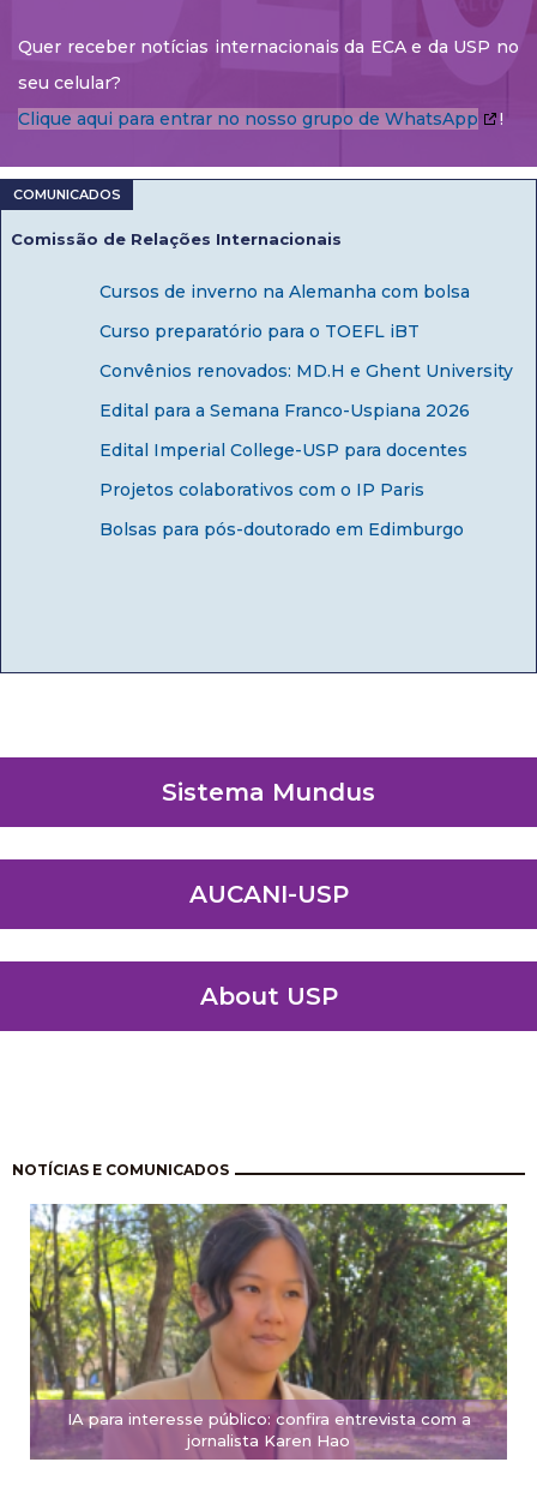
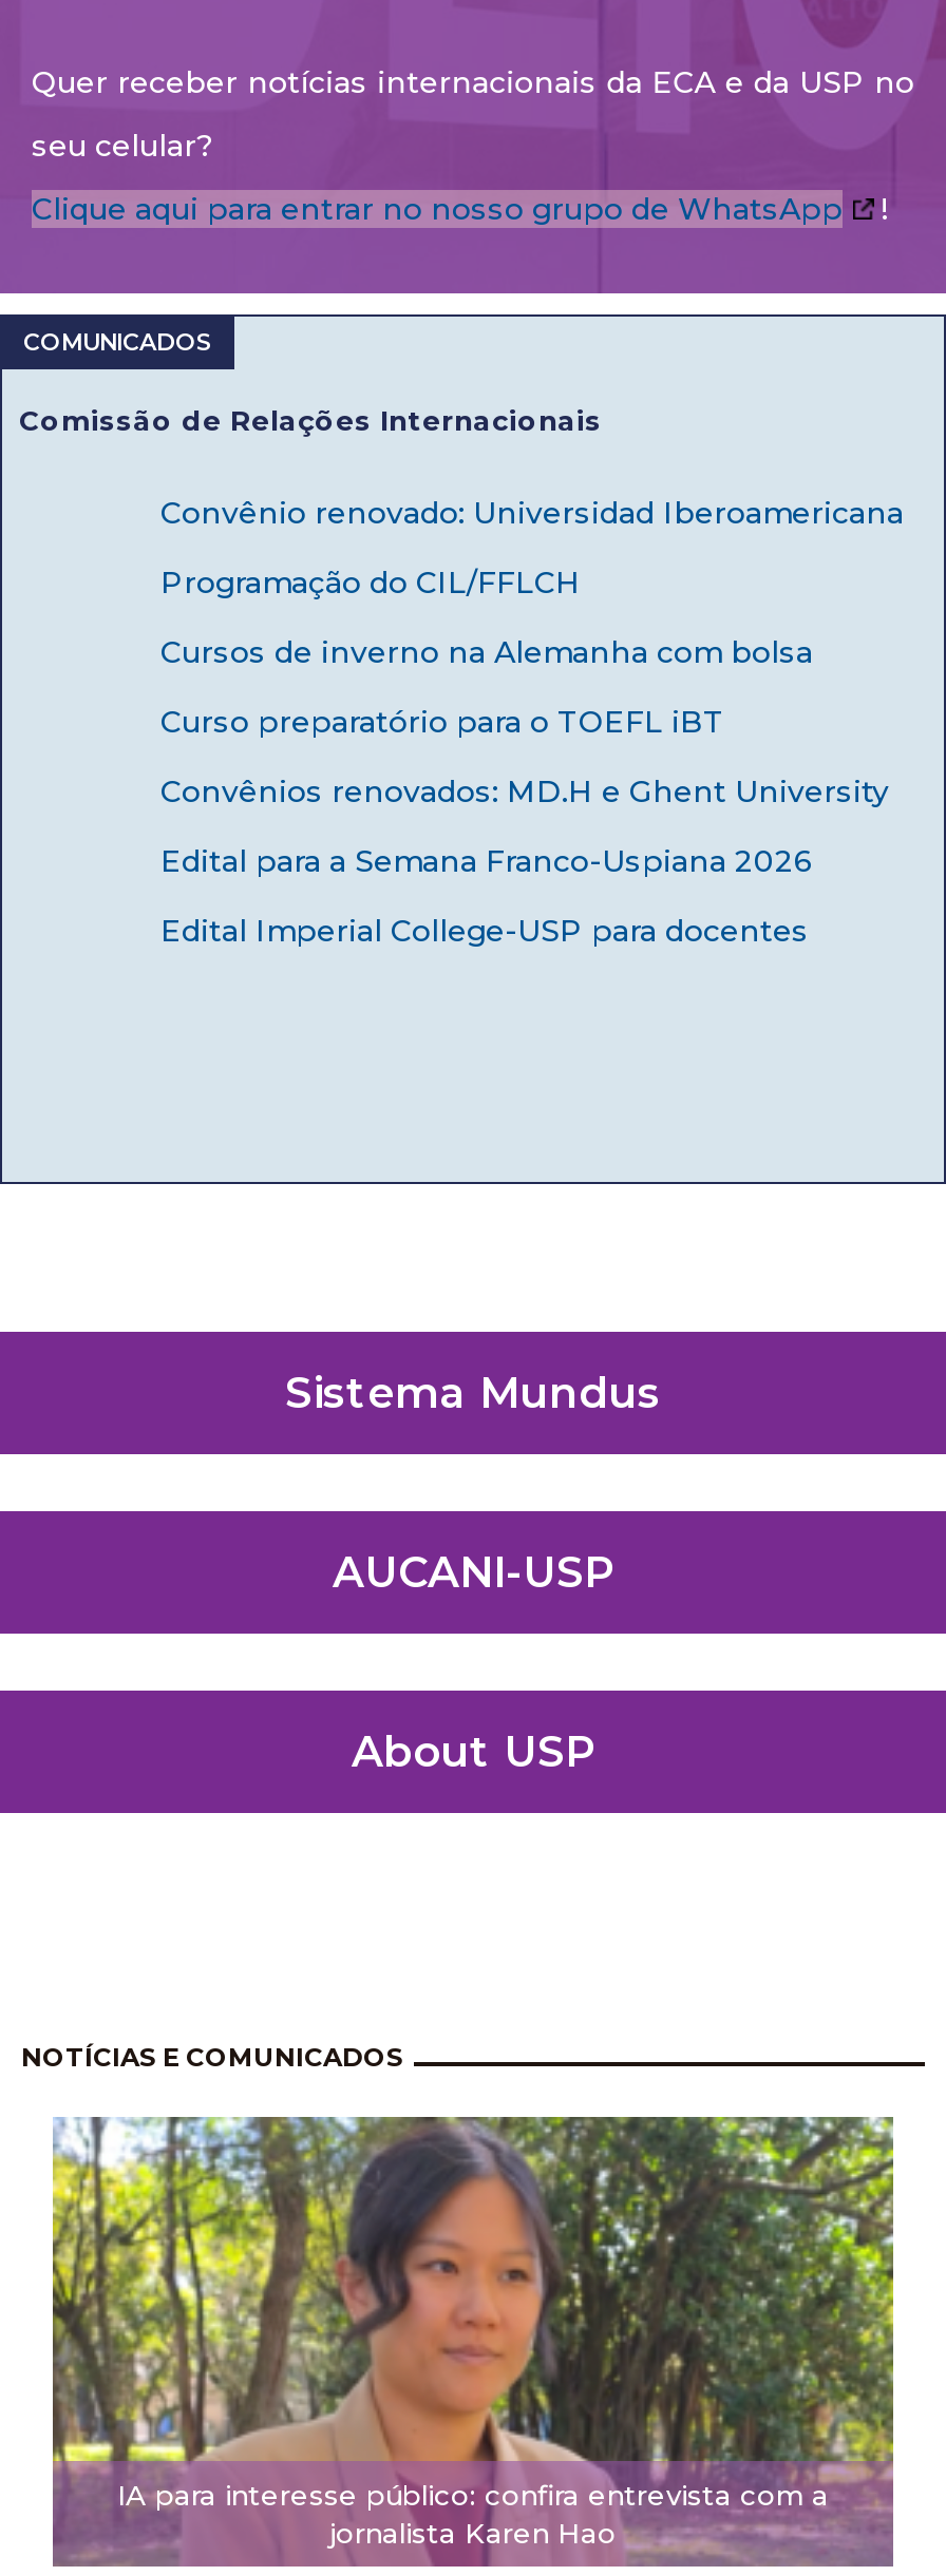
none -> [160,494,904,602] Convênio renovado: Universidad Iberoamericana | Programação do CIL/FFLCH
moved [99,281,513,461] -> [160,633,889,950]: Cursos de inverno na Alemanha com bolsa | Curso preparatório para o TOEFL iBT | Convênios renovados: MD.H e Ghent University | Edital para a Semana Franco-Uspiana 2026 | Edital Imperial College-USP para docentes
[99,479,464,540] Projetos colaborativos com o IP Paris | Bolsas para pós-doutorado em Edimburgo -> none

